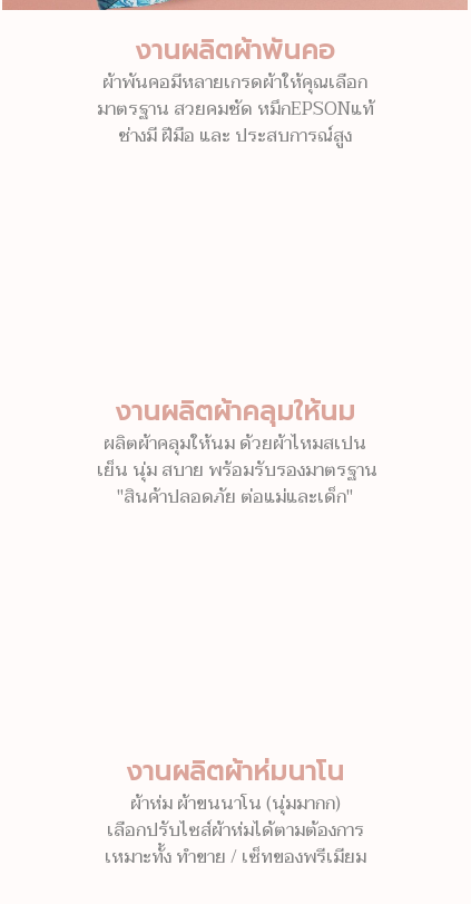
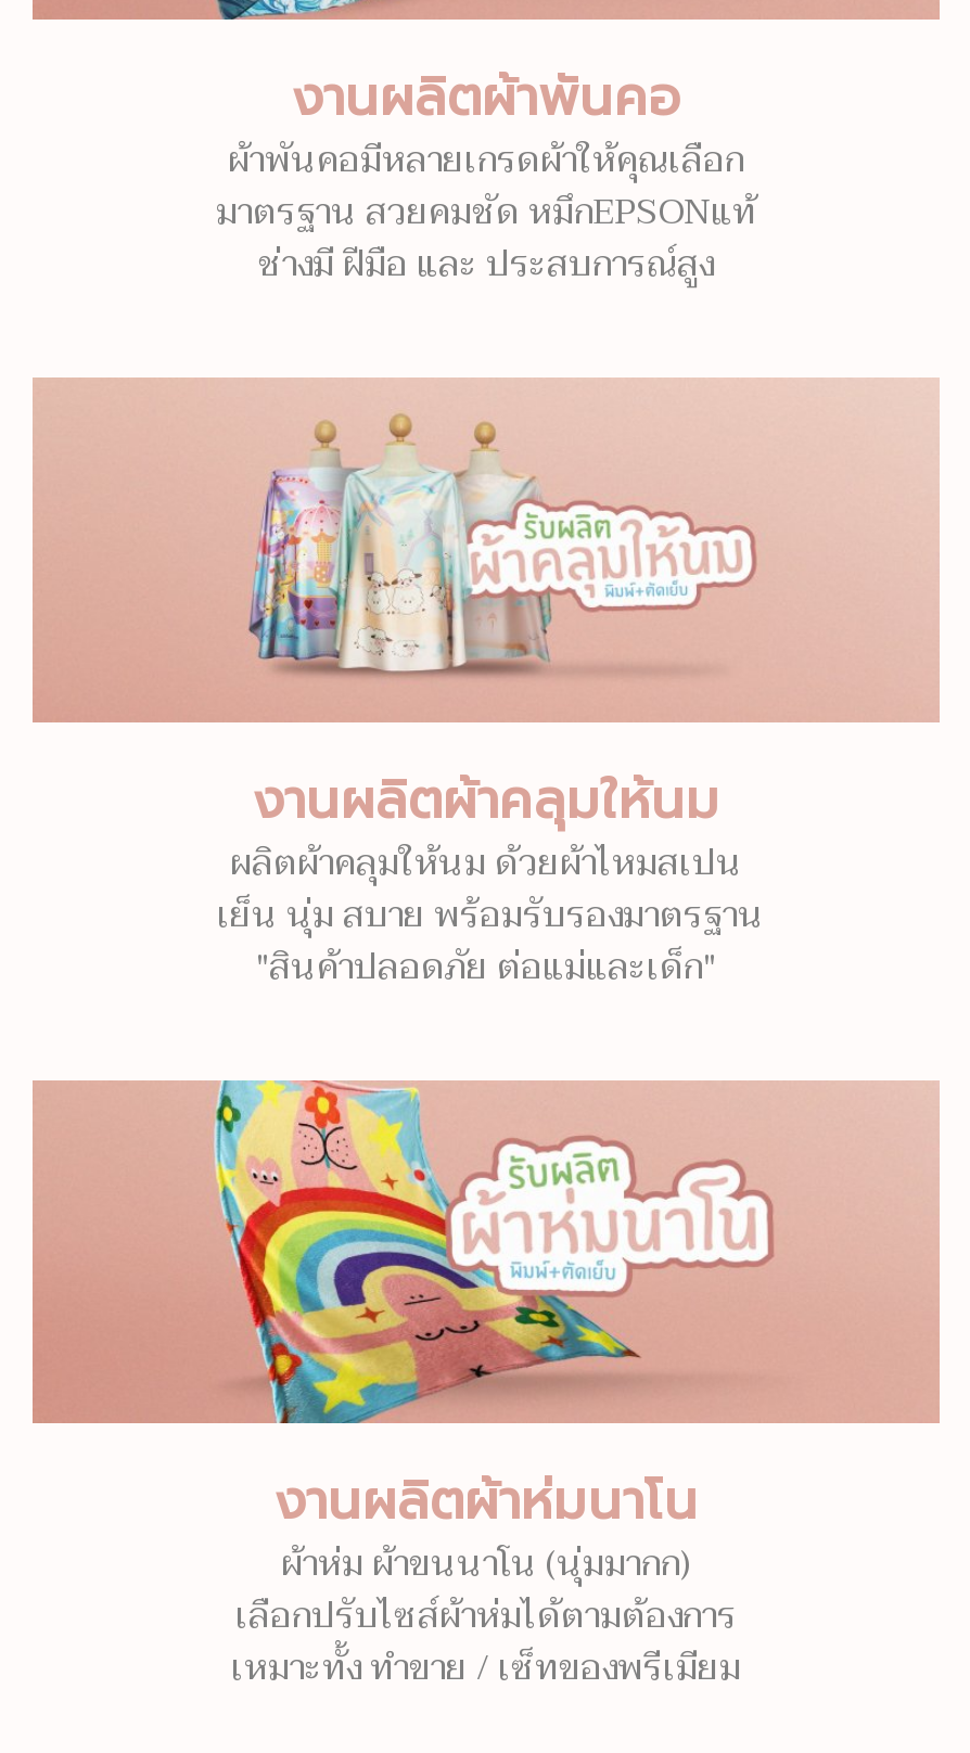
none -> [30,375,942,725] [image]
none -> [30,1078,942,1425] [image]

